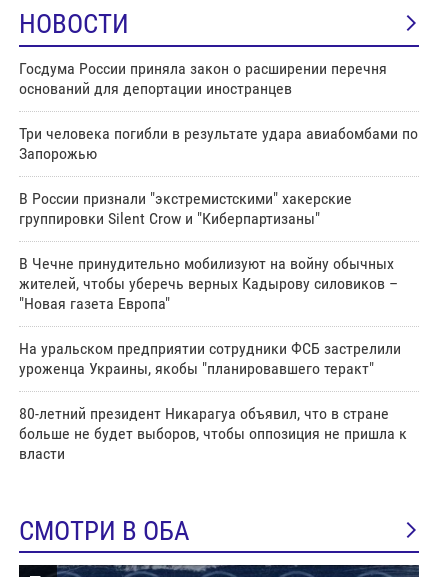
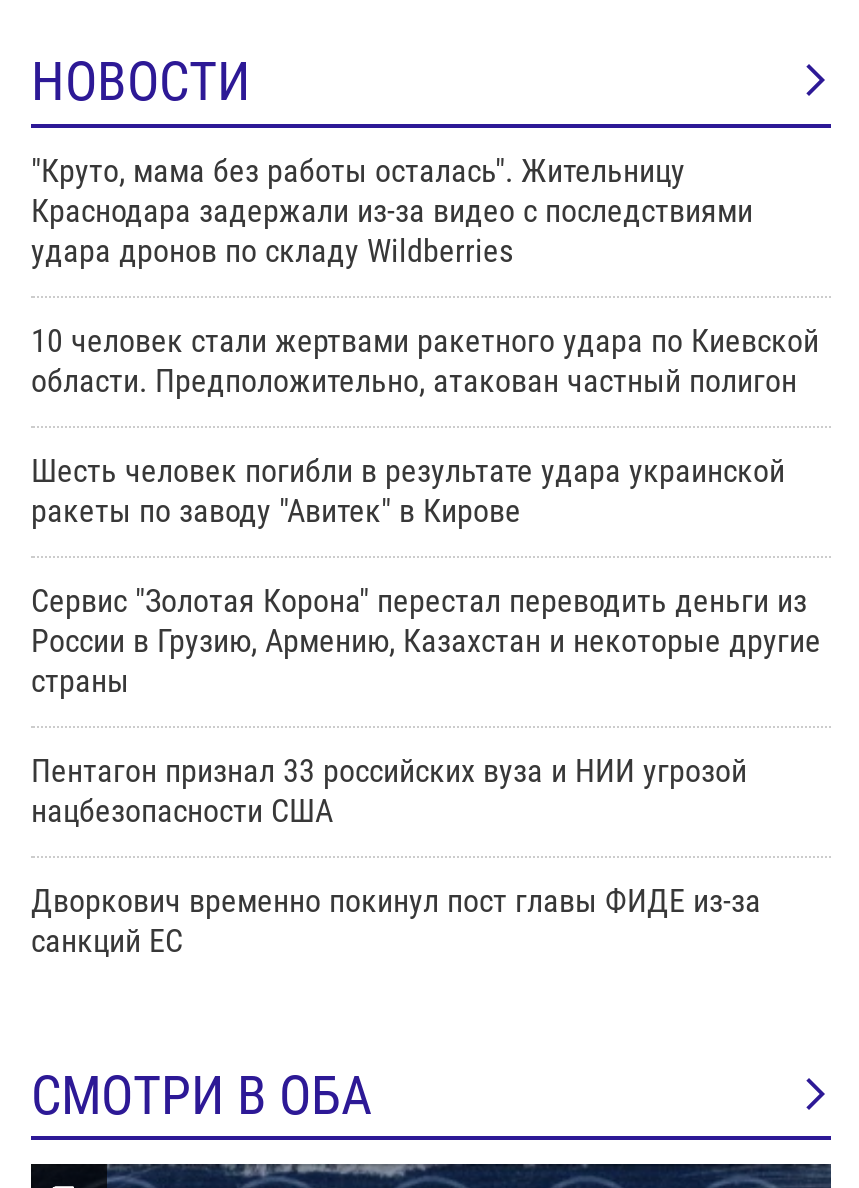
[19,59,387,98] Госдума России приняла закон о расширении перечня | оснований для депортации иностранцев -> [31,152,753,270] "Круто, мама без работы осталась". Жительницу | Краснодара задержали из-за видео с последствиями | удара дронов по складу Wildberries
[19,124,418,163] Три человека погибли в результате удара авиабомбами по | Запорожью -> [31,322,819,400] 10 человек стали жертвами ракетного удара по Киевской | области. Предположительно, атакован частный полигон
[19,189,352,228] В России признали "экстремистскими" хакерские | группировки Silent Crow и "Киберпартизаны" -> [31,452,785,530] Шесть человек погибли в результате удара украинской | ракеты по заводу "Авитек" в Кирове
[19,254,398,313] В Чечне принудительно мобилизуют на войну обычных | жителей, чтобы уберечь верных Кадырову силовиков – | "Новая газета Европа" -> [31,582,821,700] Сервис "Золотая Корона" перестал переводить деньги из | России в Грузию, Армению, Казахстан и некоторые другие | страны
[19,339,401,378] На уральском предприятии сотрудники ФСБ застрелили | уроженца Украины, якобы "планировавшего теракт" -> [31,752,747,830] Пентагон признал 33 российских вуза и НИИ угрозой | нацбезопасности США
[19,404,407,463] 80-летний президент Никарагуа объявил, что в стране | больше не будет выборов, чтобы оппозиция не пришла к | власти -> [31,882,761,960] Дворкович временно покинул пост главы ФИДЕ из-за | санкций ЕС

